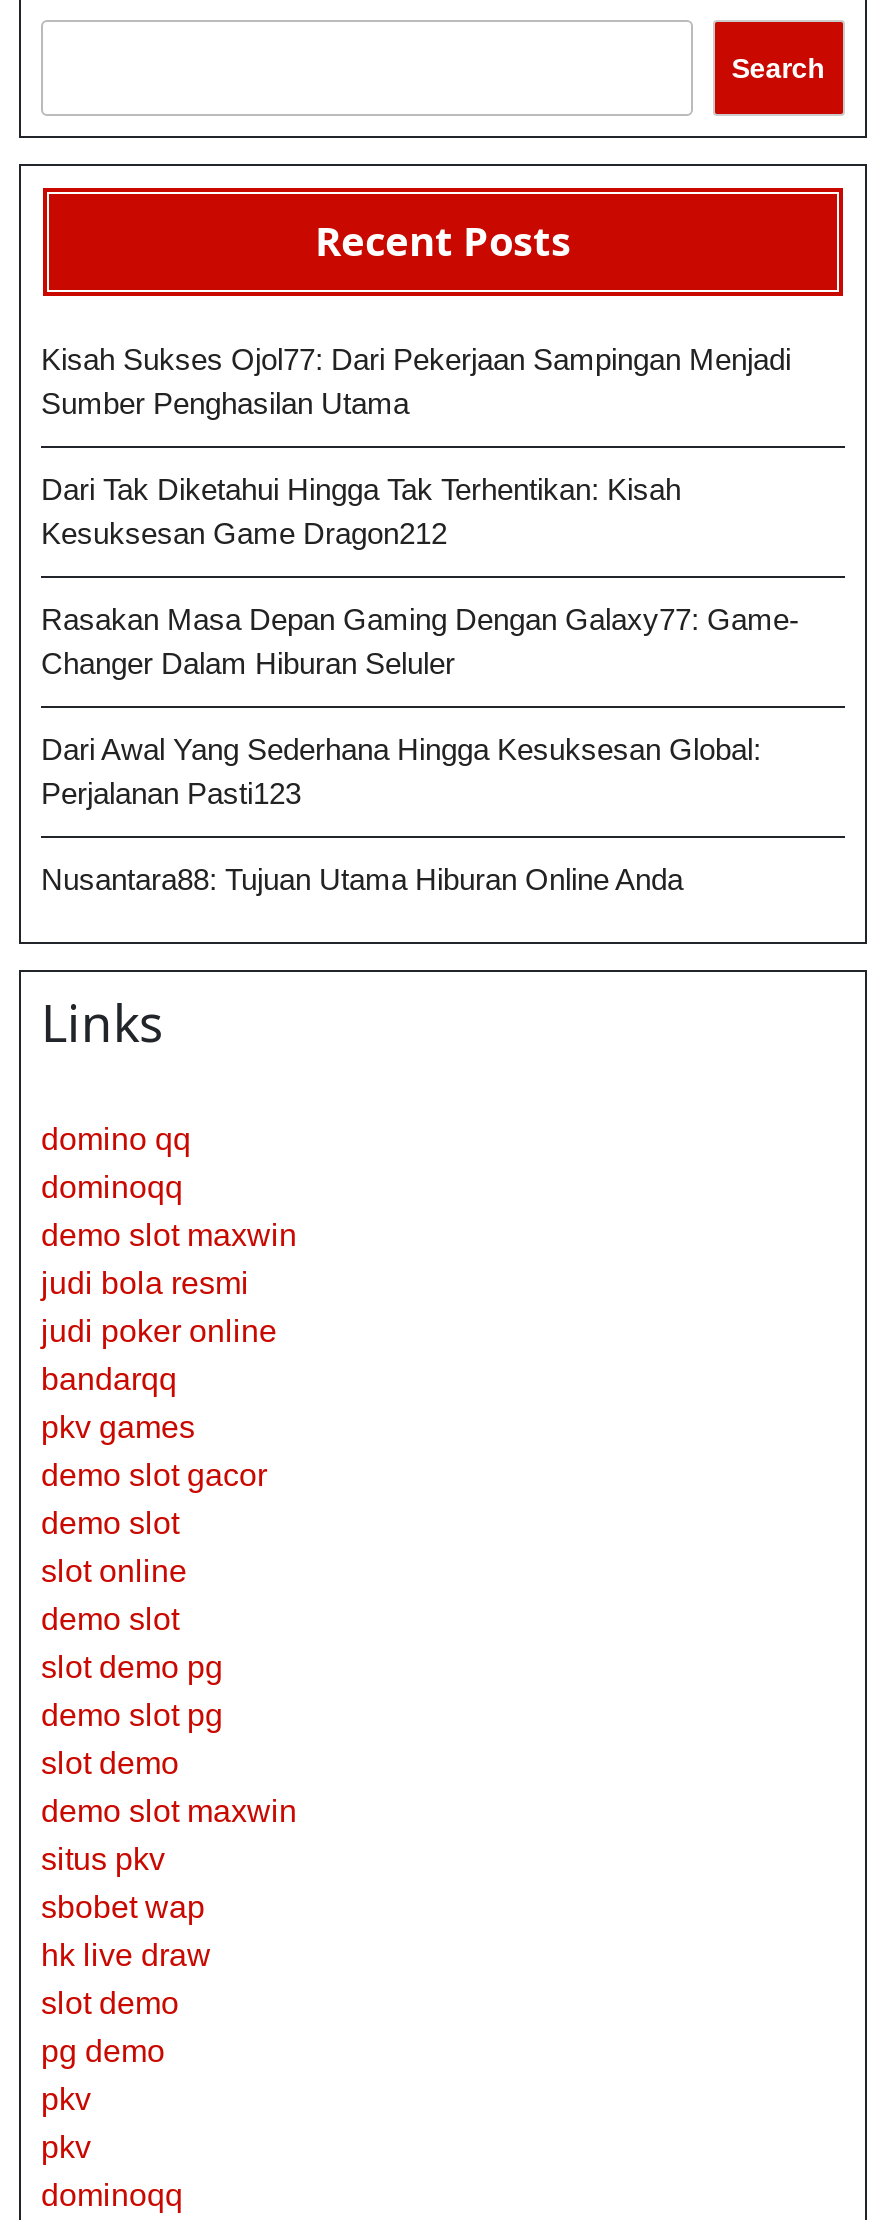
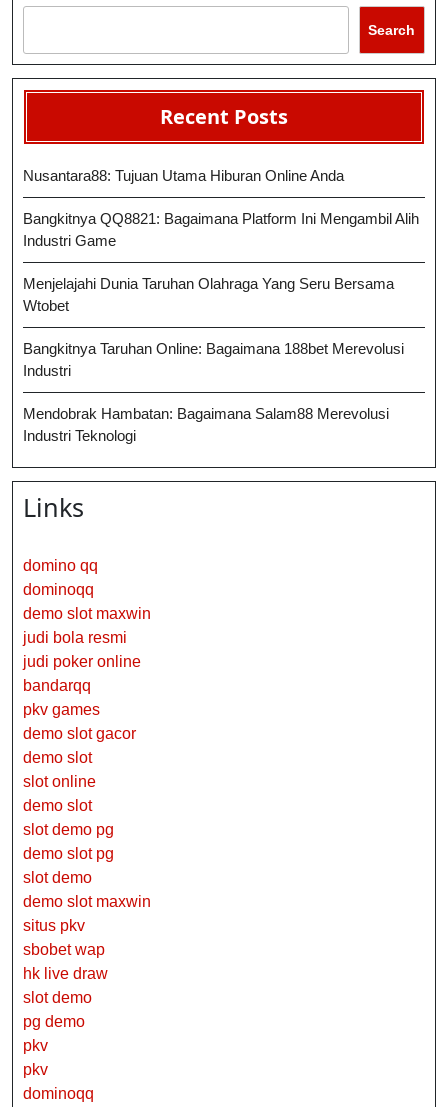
[41,342,799,810] Kisah Sukses Ojol77: Dari Pekerjaan Sampingan Menjadi | Sumber Penghasilan Utama | Dari Tak Diketahui Hingga Tak Terhentikan: Kisah | Kesuksesan Game Dragon212 | Rasakan Masa Depan Gaming Dengan Galaxy77: Game- | Changer Dalam Hiburan Seluler | Dari Awal Yang Sederhana Hingga Kesuksesan Global: | Perjalanan Pasti123 -> none
moved [41,862,683,896] -> [23,167,344,184]: Nusantara88: Tujuan Utama Hiburan Online Anda
none -> [23,210,419,444] Bangkitnya QQ8821: Bagaimana Platform Ini Mengambil Alih | Industri Game | Menjelajahi Dunia Taruhan Olahraga Yang Seru Bersama | Wtobet | Bangkitnya Taruhan Online: Bagaimana 188bet Merevolusi | Industri | Mendobrak Hambatan: Bagaimana Salam88 Merevolusi | Industri Teknologi

